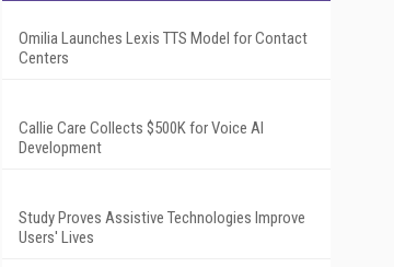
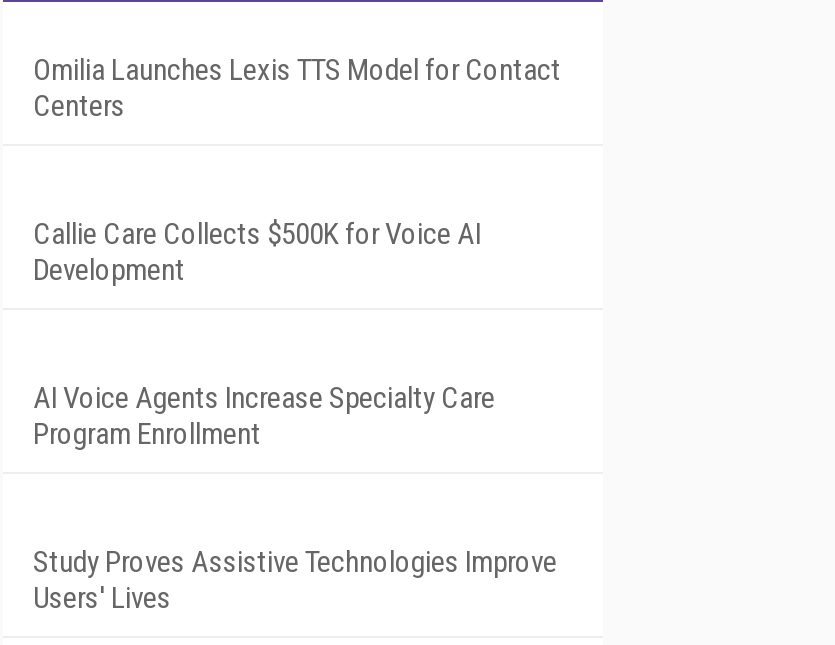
none -> [33,380,495,452] AI Voice Agents Increase Specialty Care | Program Enrollment

